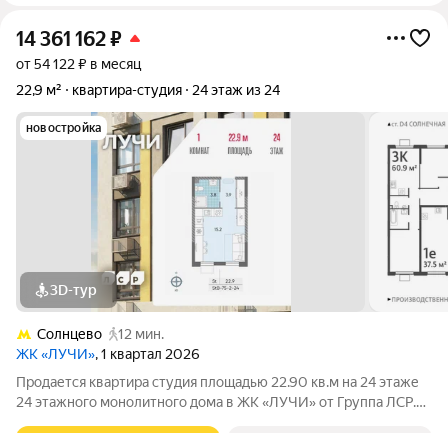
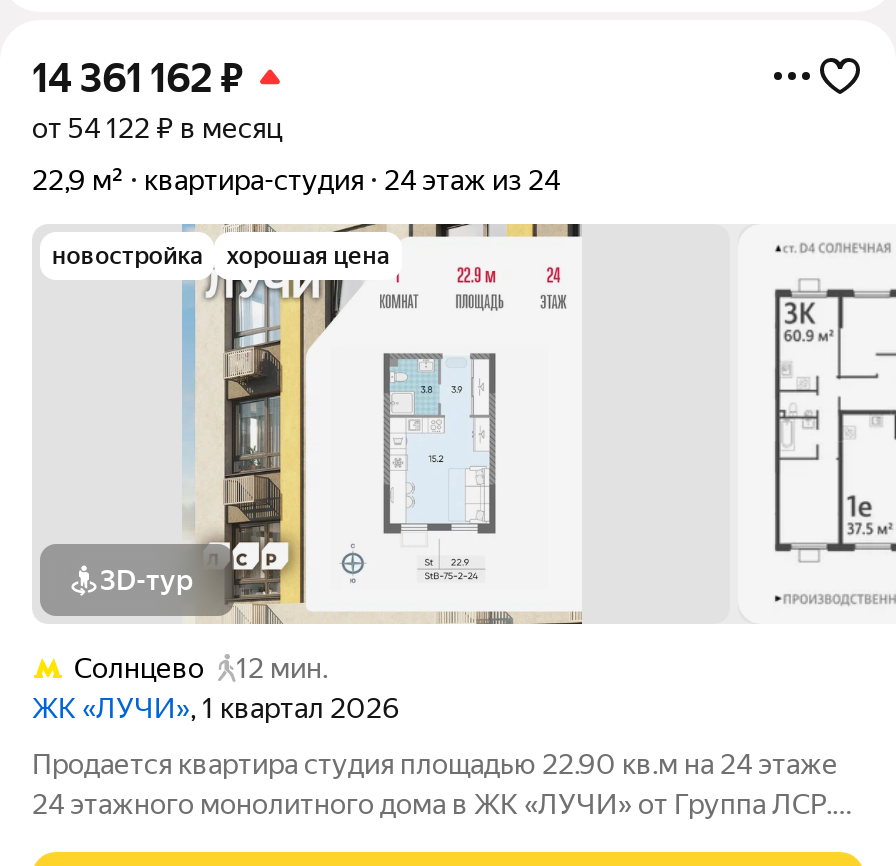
none -> [226,242,389,270] хорошая цена

